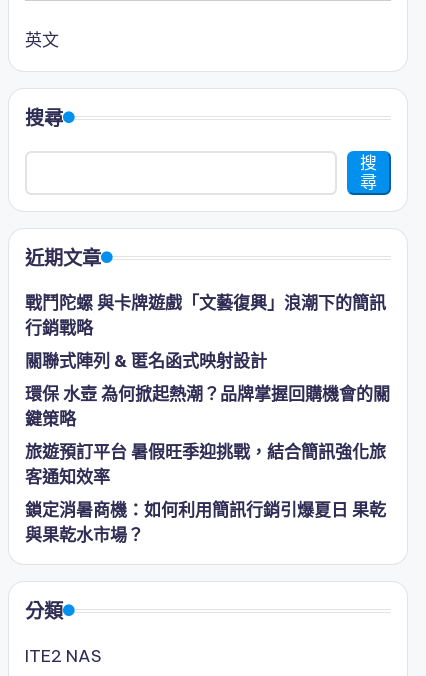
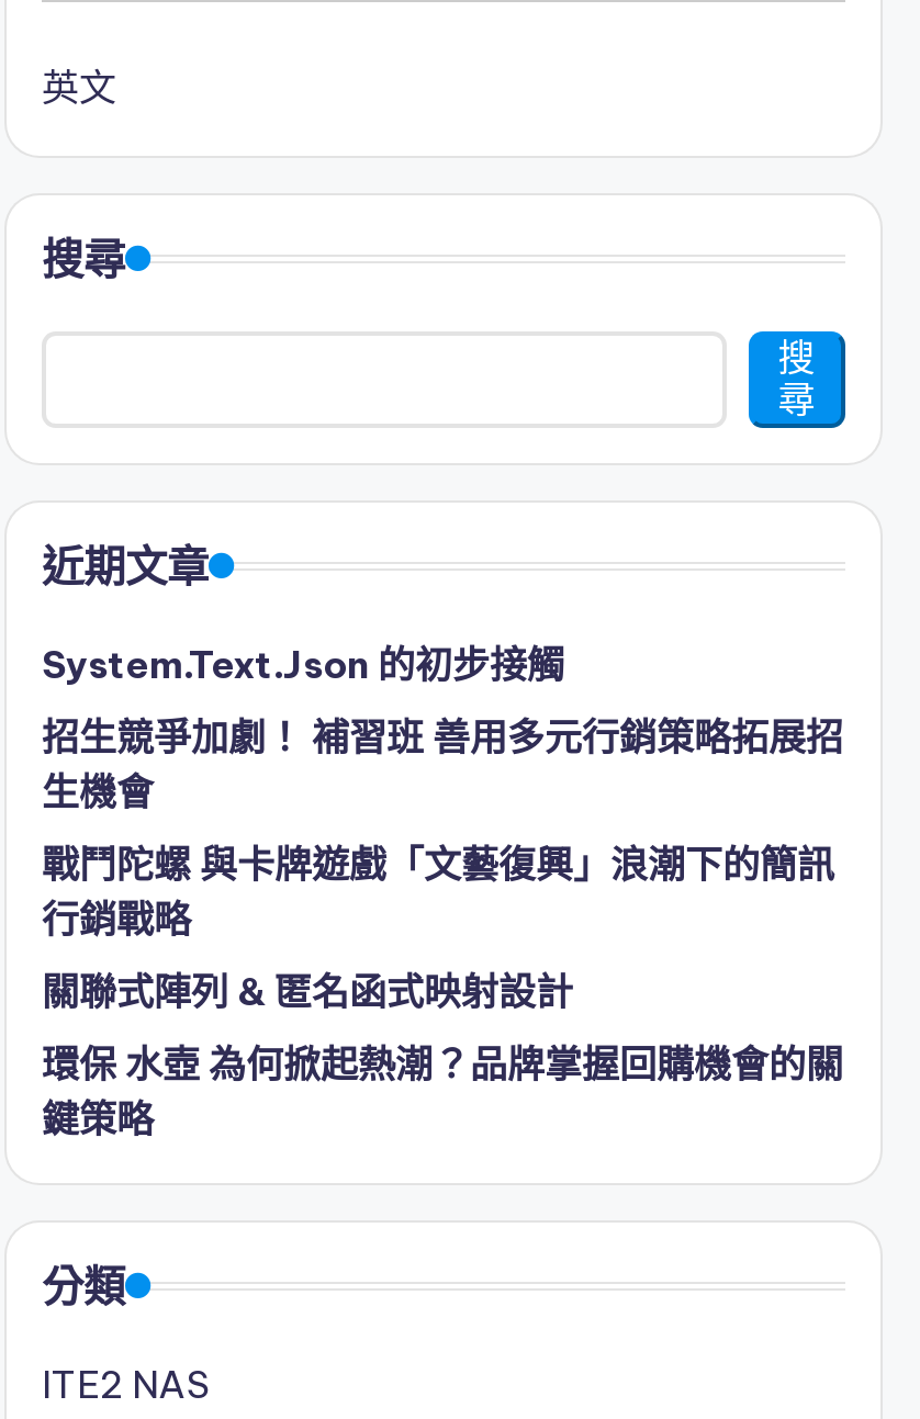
none -> [42,641,843,817] System.Text.Json 的初步接觸 | 招生競爭加劇！ 補習班 善用多元行銷策略拓展招 | 生機會
moved [25,292,390,430] -> [42,841,843,1144]: 戰鬥陀螺 與卡牌遊戲「文藝復興」浪潮下的簡訊 | 行銷戰略 | 關聯式陣列 & 匿名函式映射設計 | 環保 水壺 為何掀起熱潮？品牌掌握回購機會的關 | 鍵策略
[25,441,386,546] 旅遊預訂平台 暑假旺季迎挑戰，結合簡訊強化旅 | 客通知效率 | 鎖定消暑商機：如何利用簡訊行銷引爆夏日 果乾 | 與果乾水市場？ -> none

